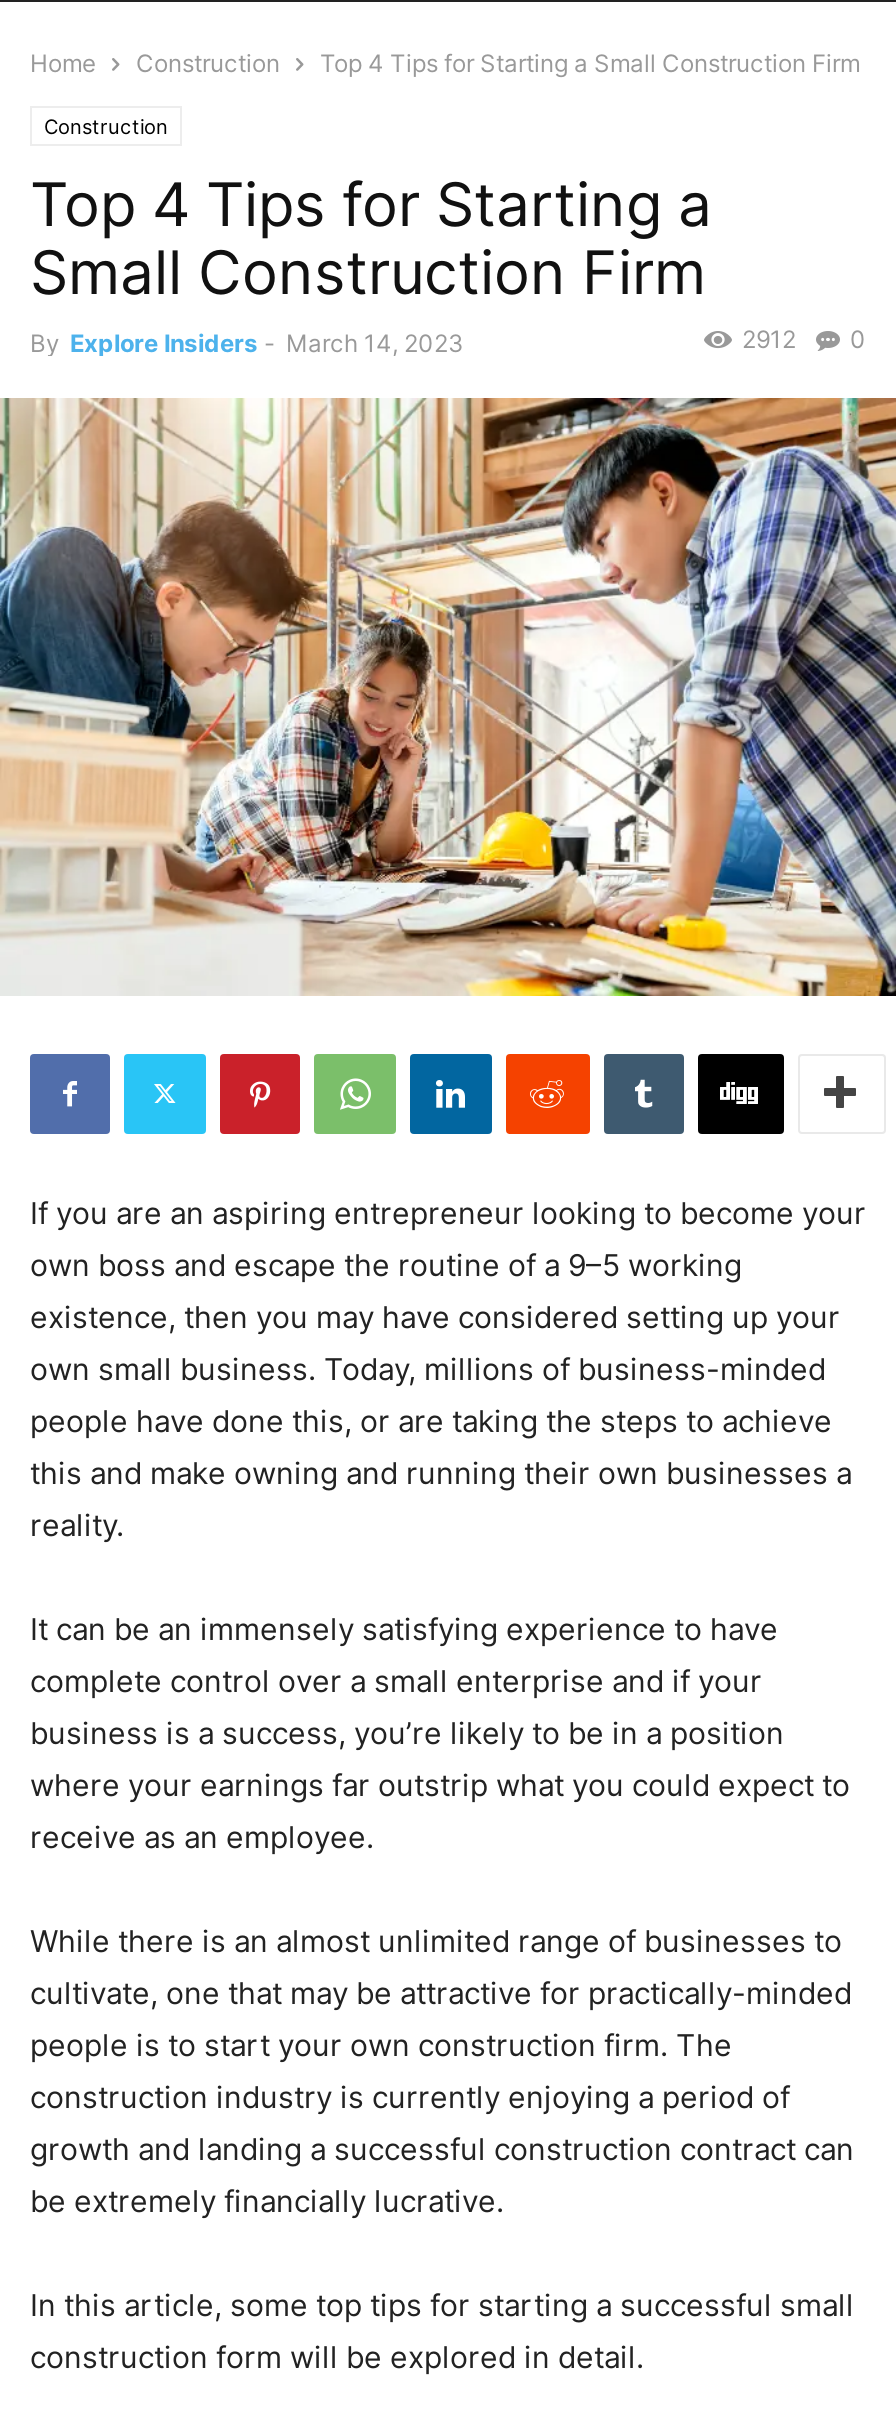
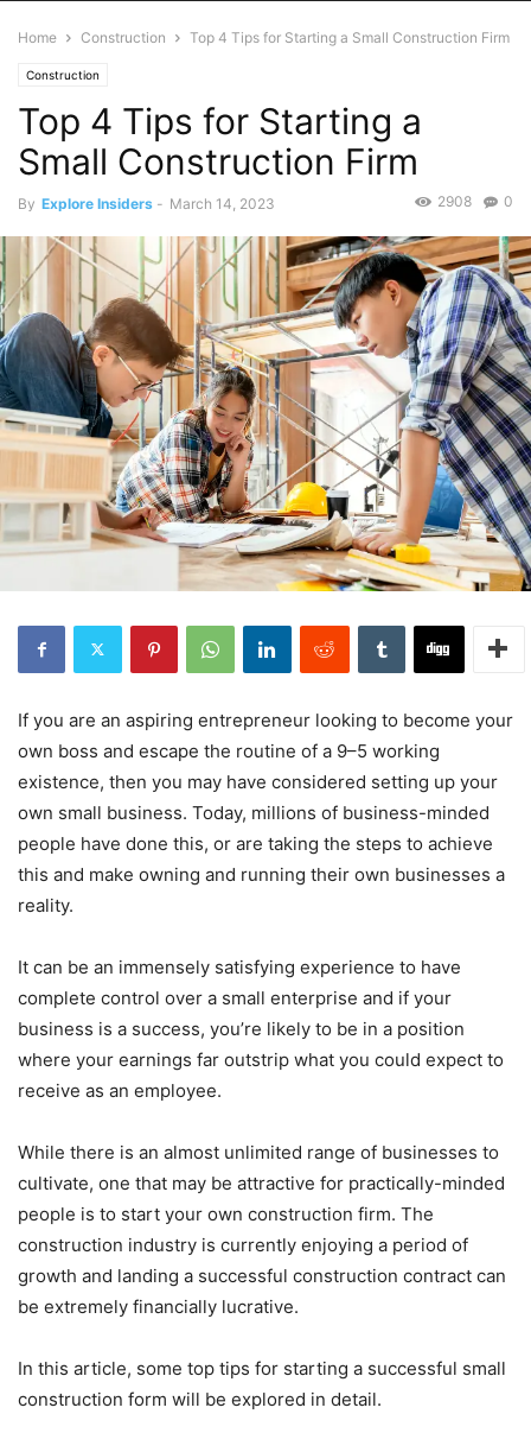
[742,324,866,354] 2912 0 -> [437,192,513,210] 2908 0

